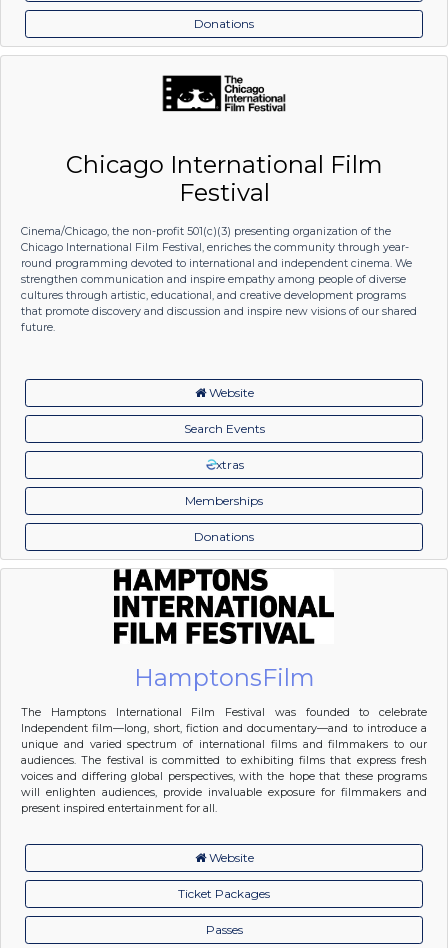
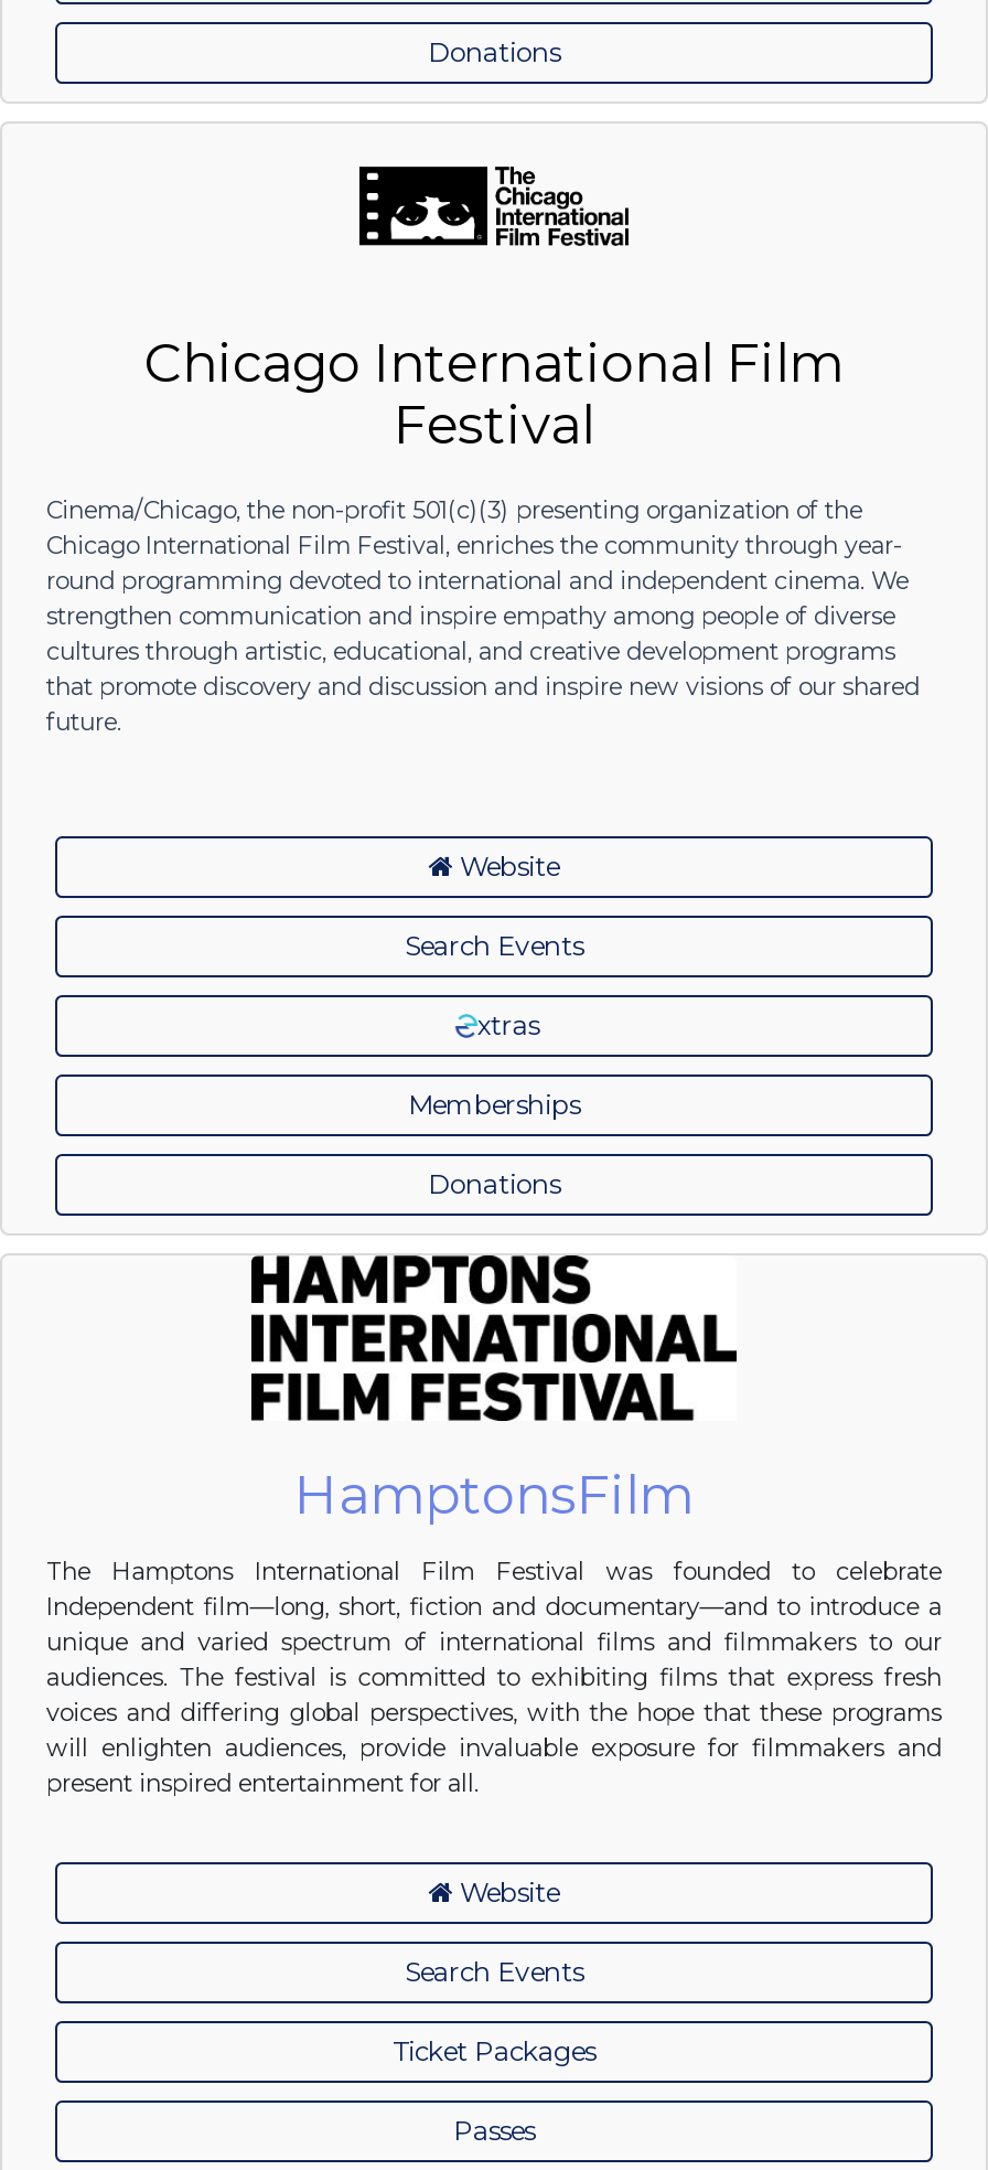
none -> [405,1954,583,1987] Search Events

